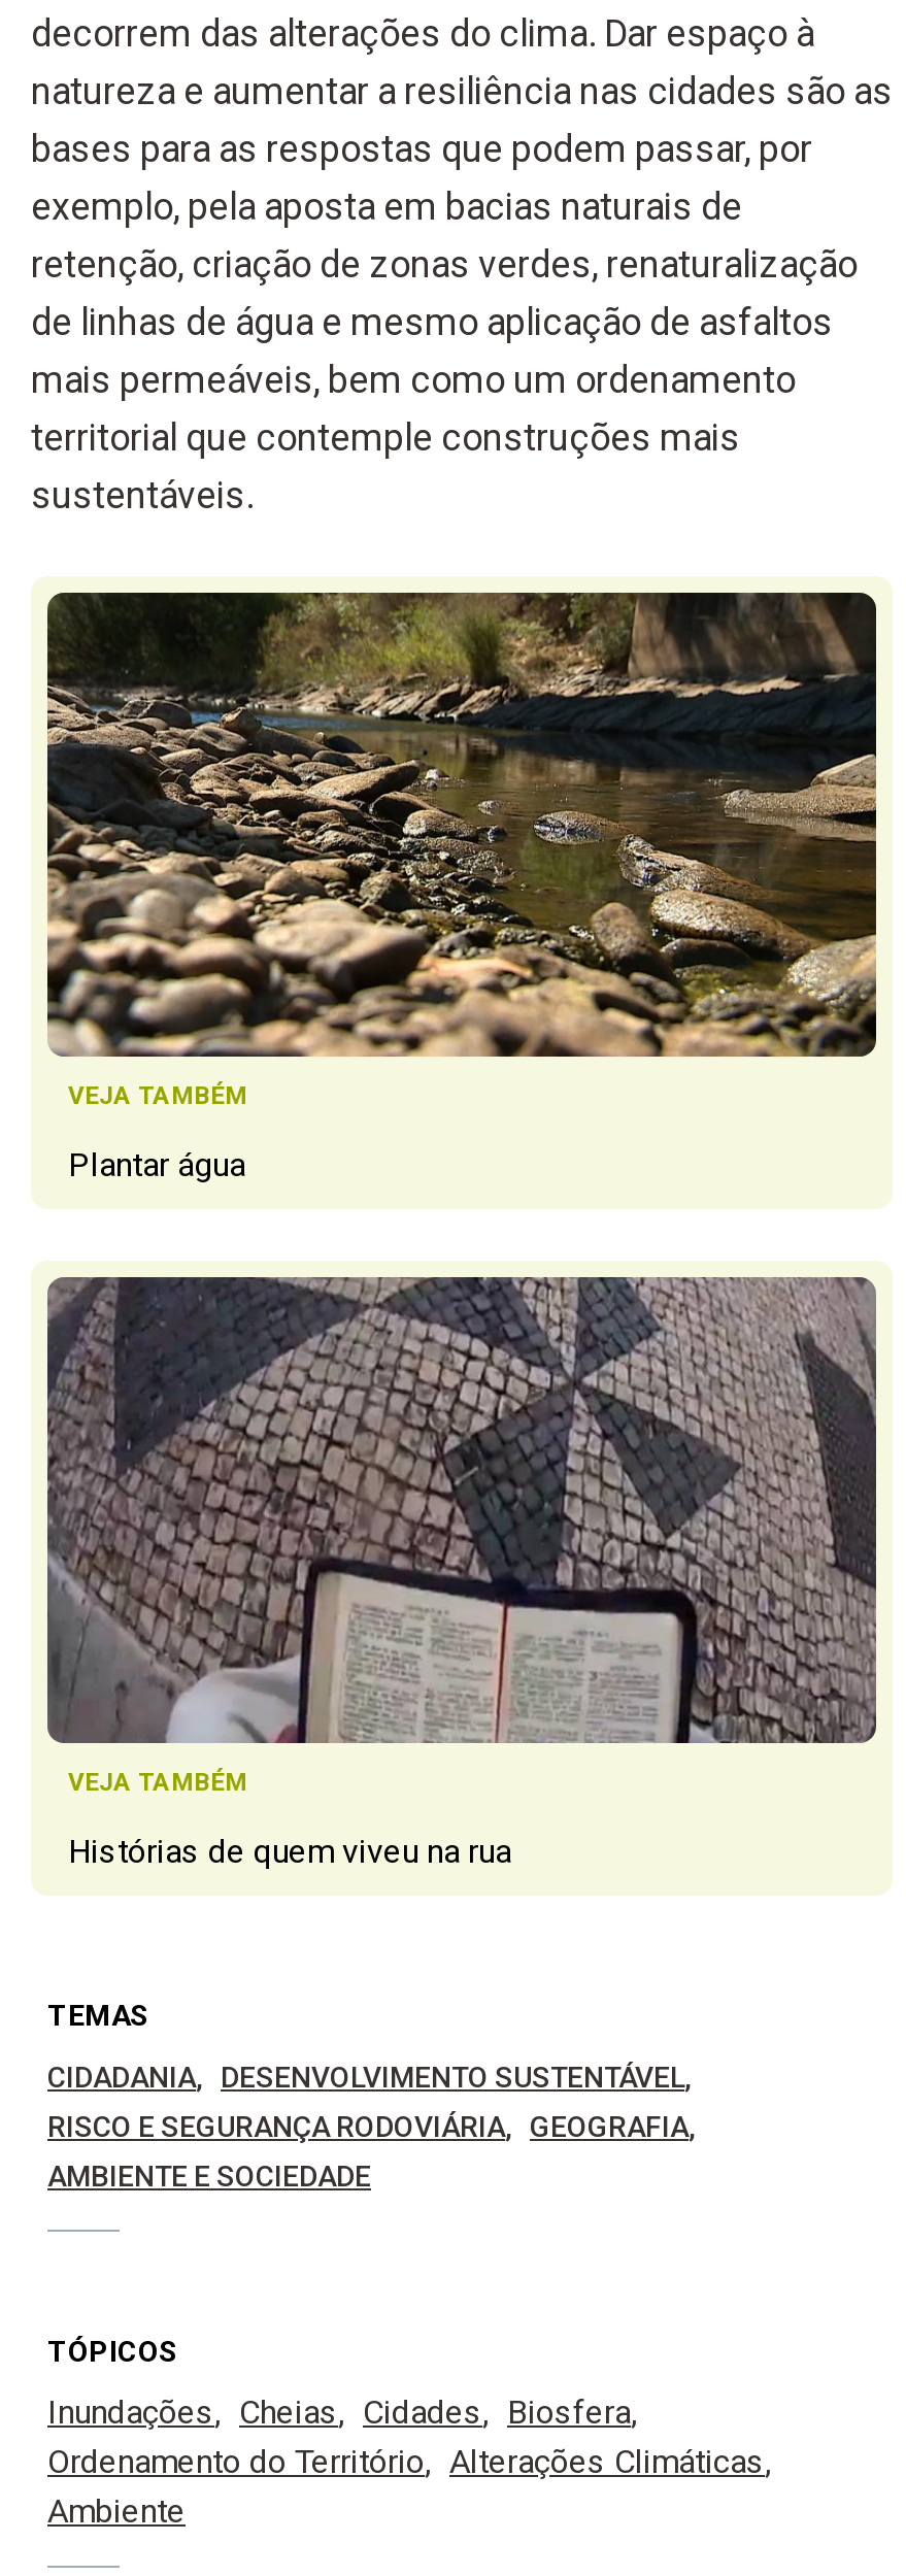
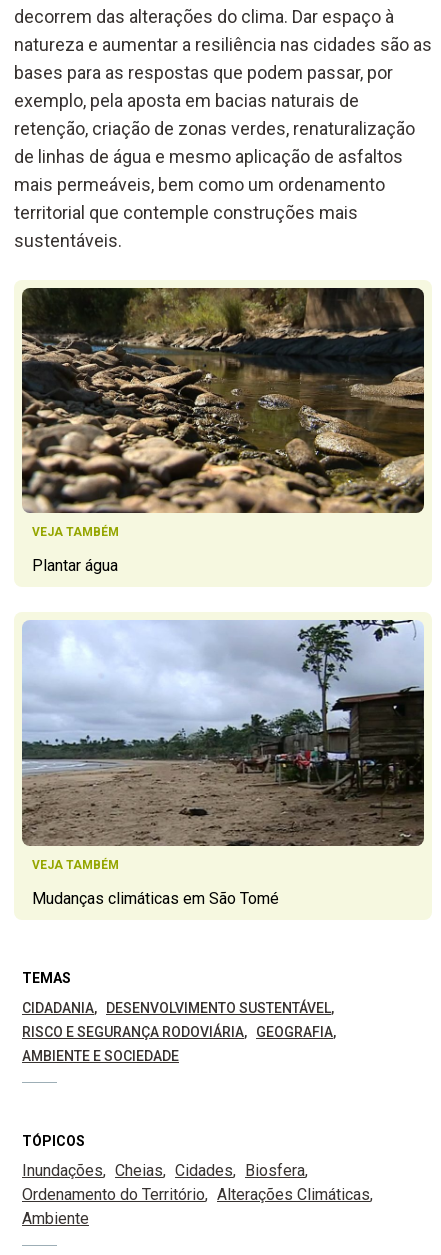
[45,1275,878,1743] [image] -> [22,620,424,846] [image]
[68,1832,511,1871] Histórias de quem viveu na rua -> [32,889,279,908] Mudanças climáticas em São Tomé

